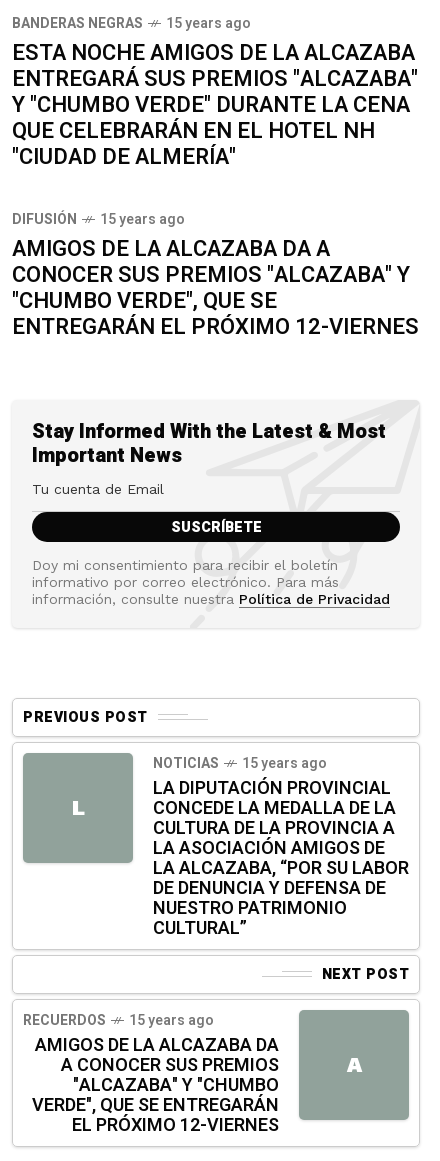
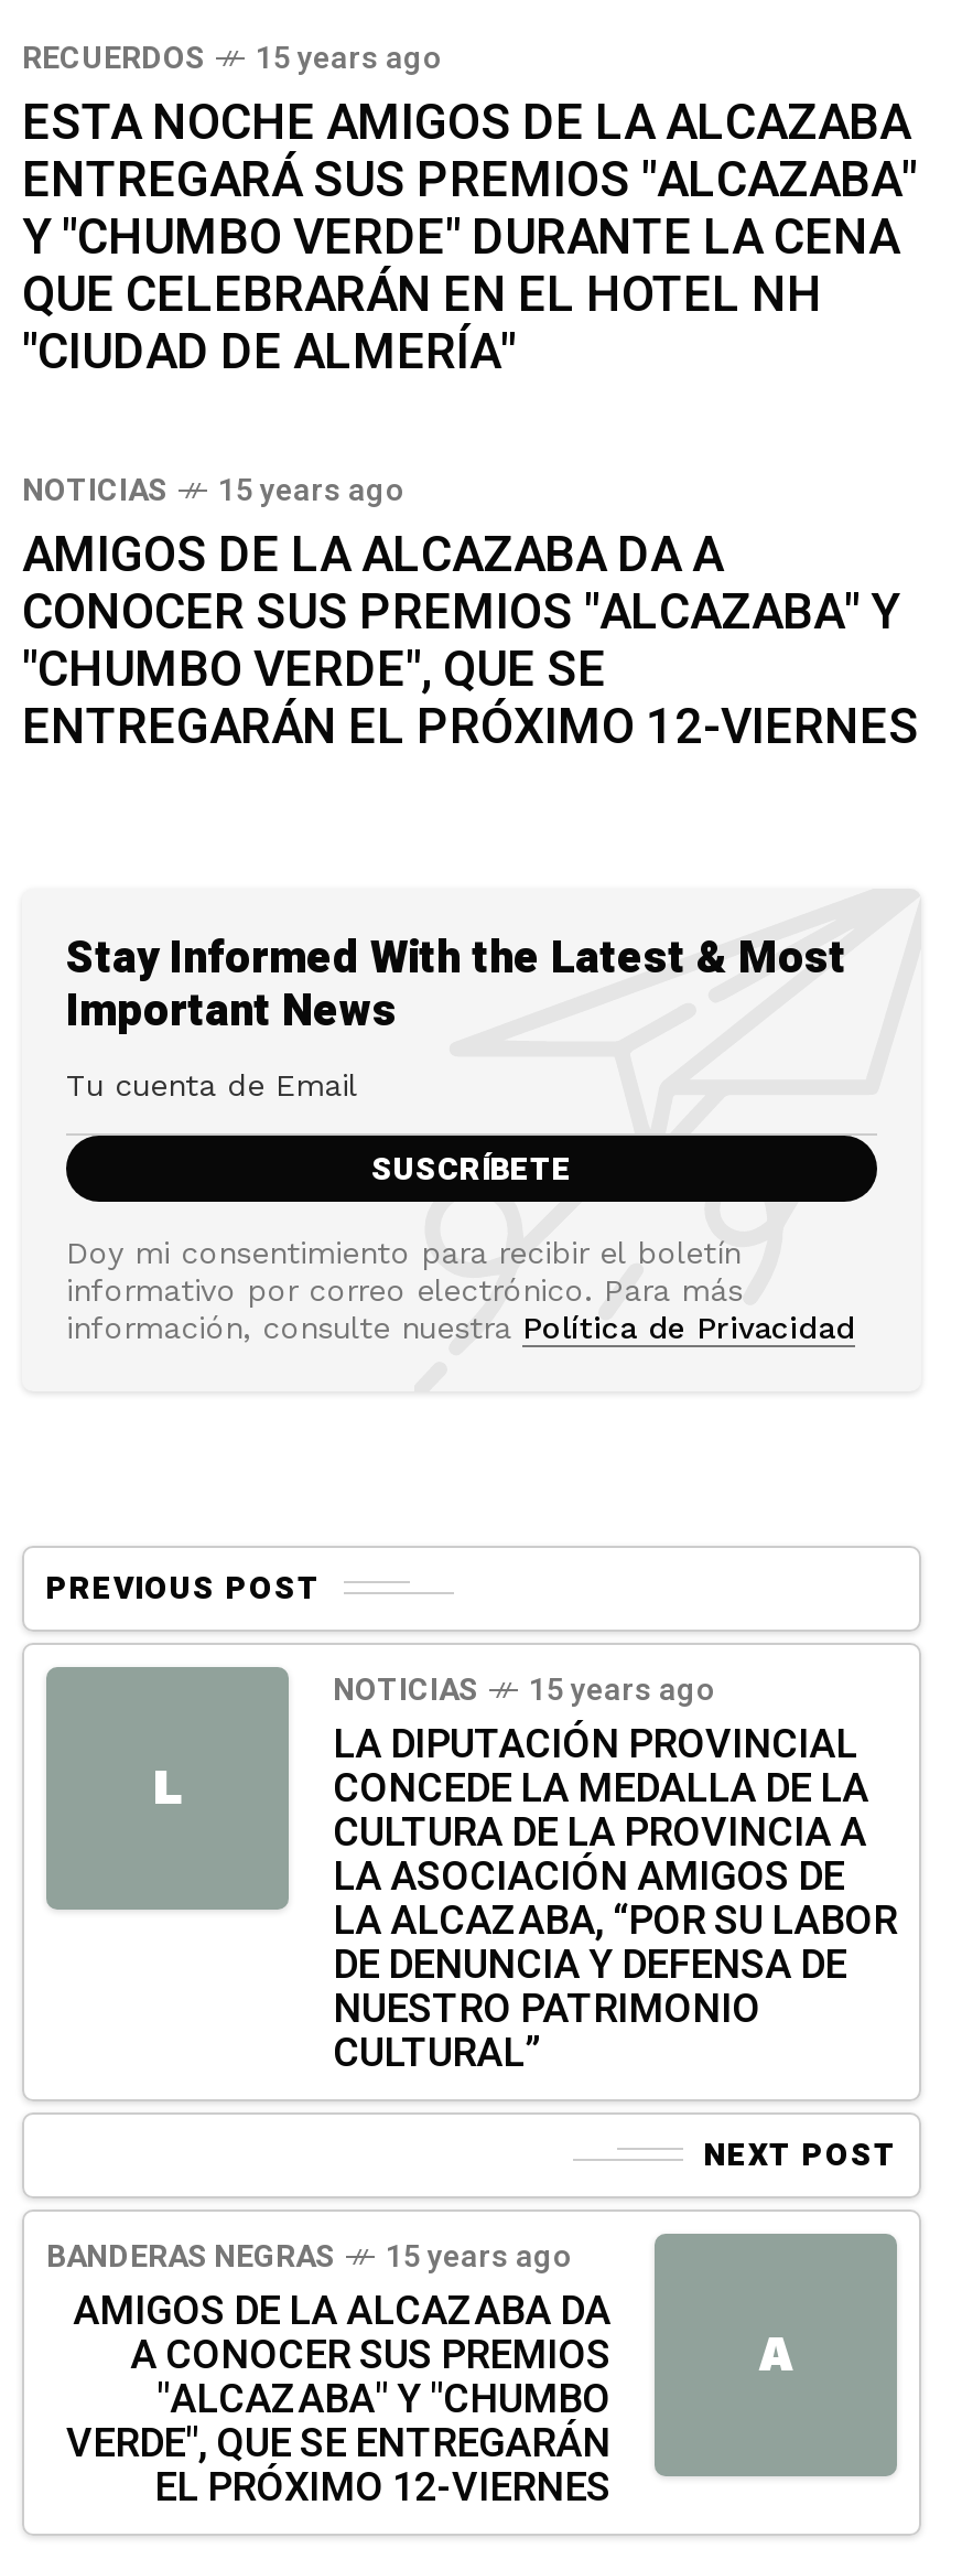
moved [12,13,143,34] -> [46,2233,335,2280]: BANDERAS NEGRAS
[12,209,77,230] DIFUSIÓN -> [22,467,167,513] NOTICIAS
moved [23,1010,106,1031] -> [22,35,205,81]: RECUERDOS

